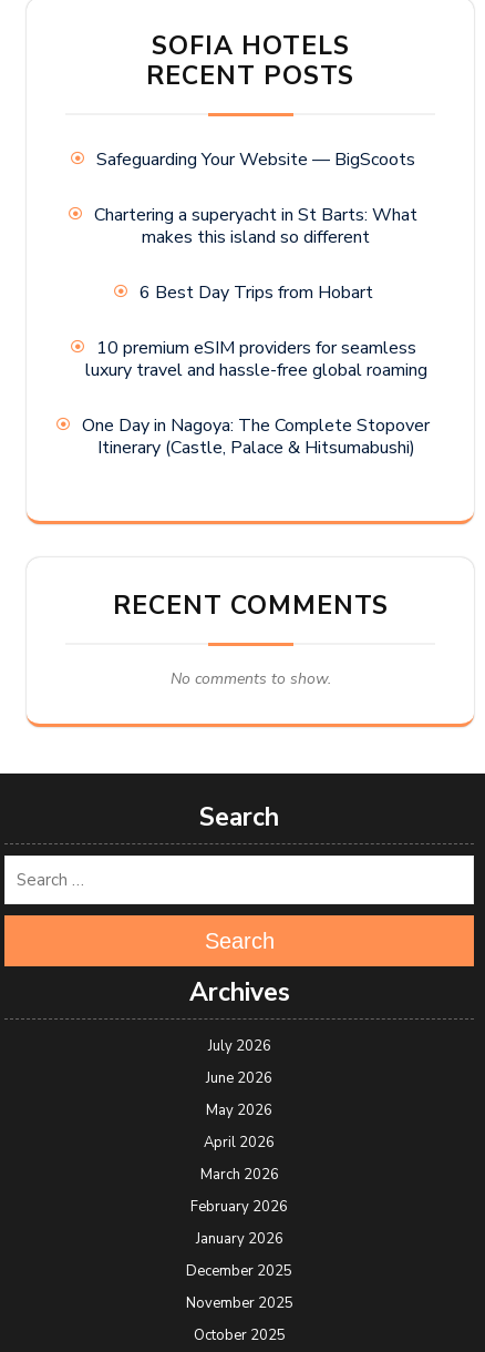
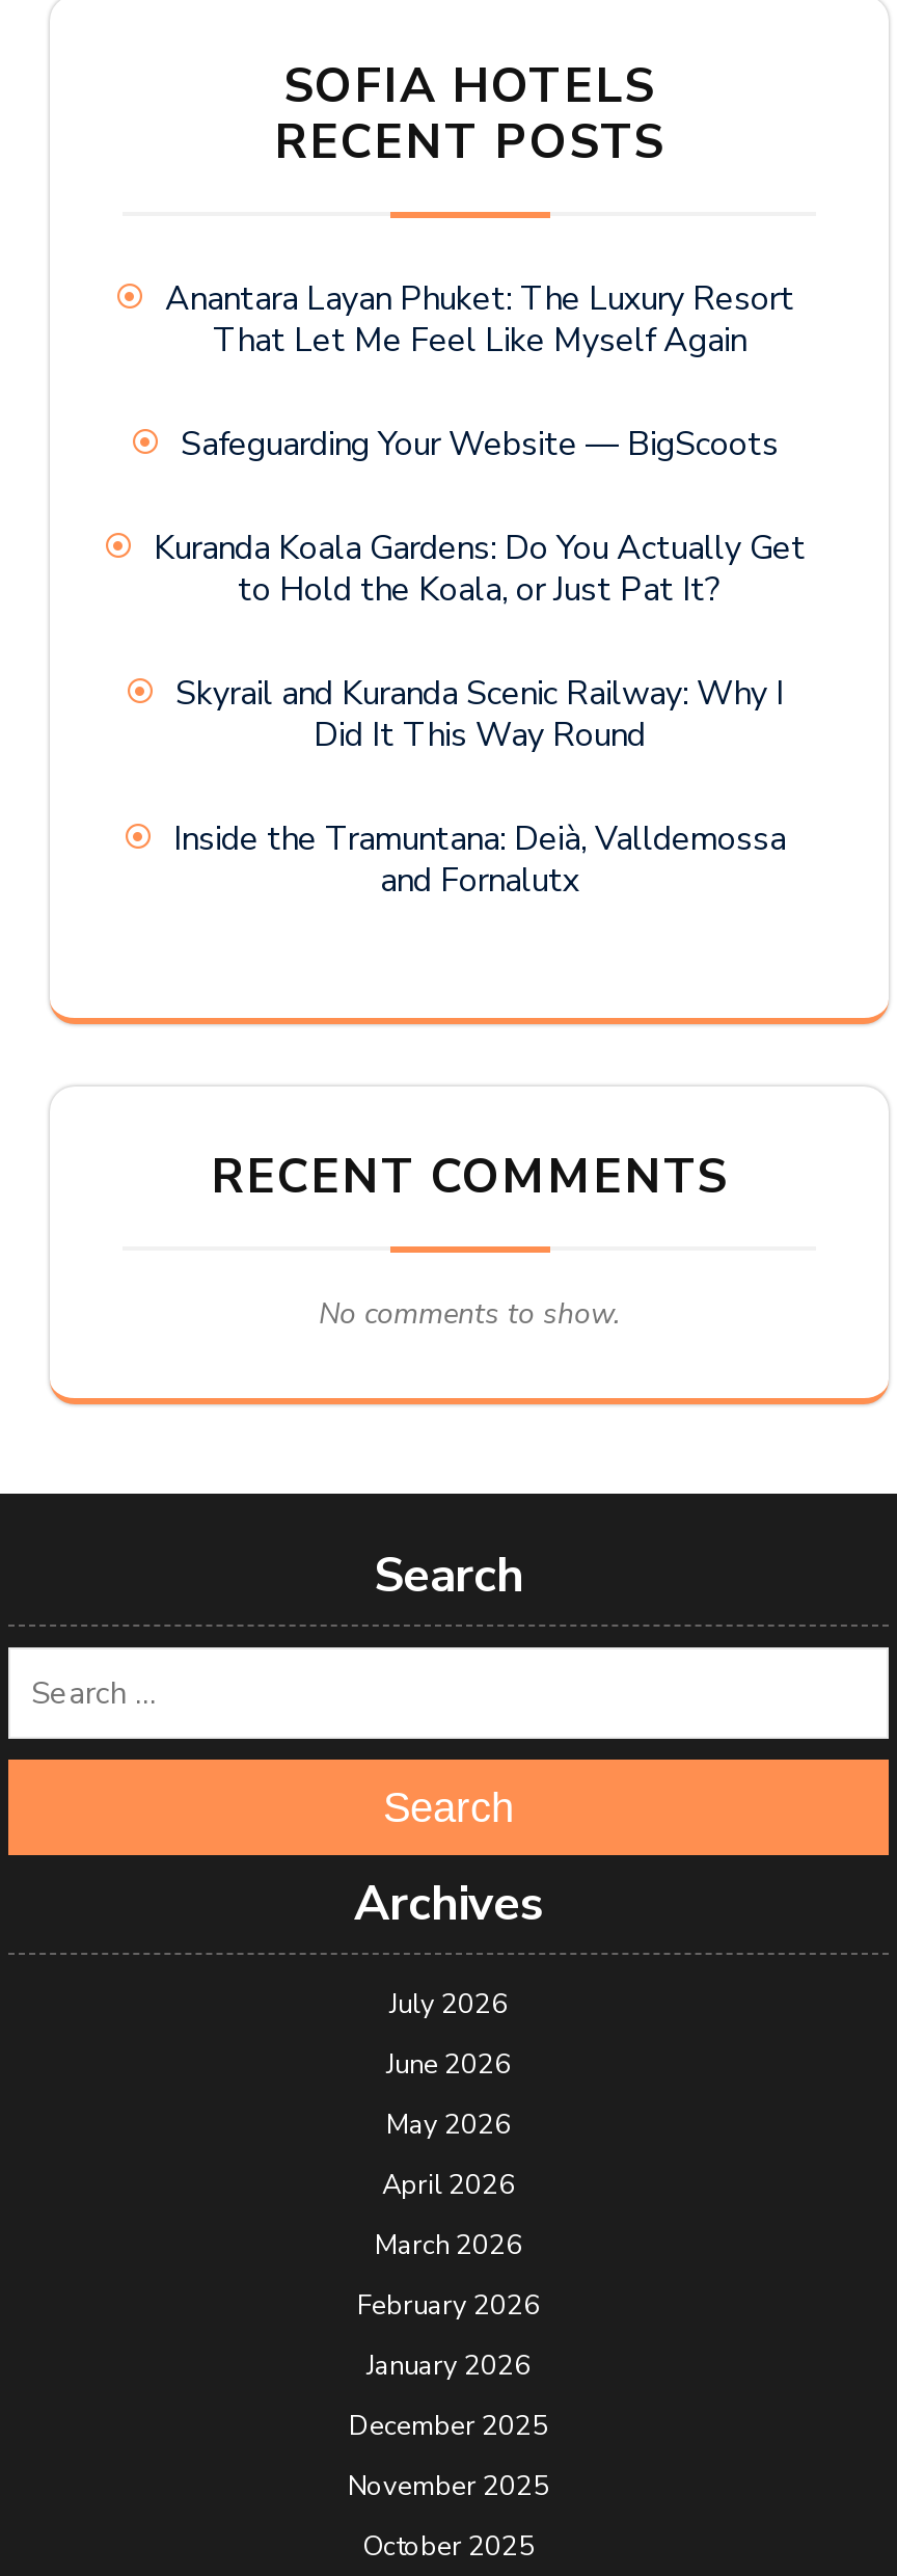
none -> [165,275,794,363] Anantara Layan Phuket: The Luxury Resort | That Let Me Feel Like Myself Again
moved [96,147,415,171] -> [181,421,779,467]: Safeguarding Your Website — BigScoots
[82,202,430,459] Chartering a superyacht in St Barts: What | makes this island so different | 6 Best Day Trips from Hobart | 10 premium eSIM providers for seamless | luxury travel and hassle-free global roaming | One Day in Nagoya: The Complete Stopover | Itinerary (Castle, Palace & Hitsumabushi) -> [154,525,806,903] Kuranda Koala Gardens: Do You Actually Get | to Hold the Koala, or Just Pat It? | Skyrail and Kuranda Scenic Railway: Why I | Did It This Way Round | Inside the Tramuntana: Deià, Valldemossa | and Fornalutx

